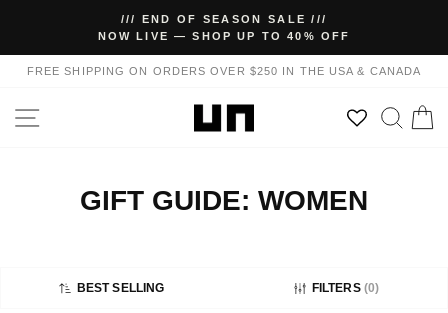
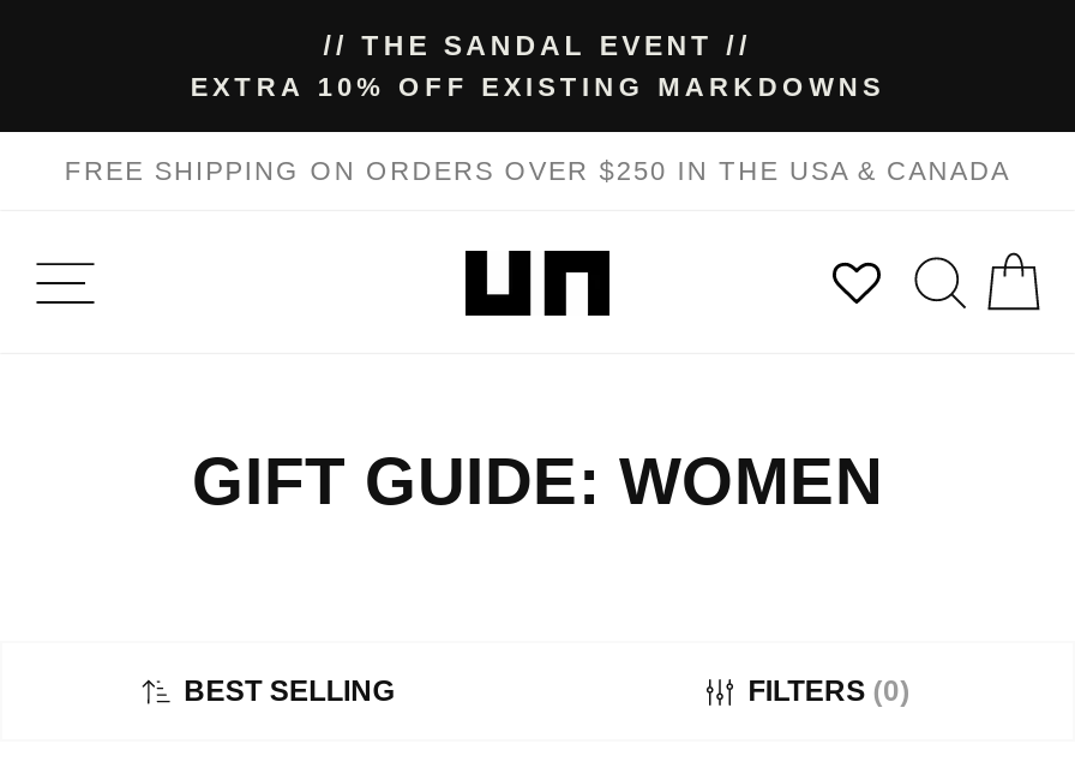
[98,13,350,42] /// END OF SEASON SALE /// | NOW LIVE — SHOP UP TO 40% OFF -> [190,31,885,101] // THE SANDAL EVENT // | EXTRA 10% OFF EXISTING MARKDOWNS

